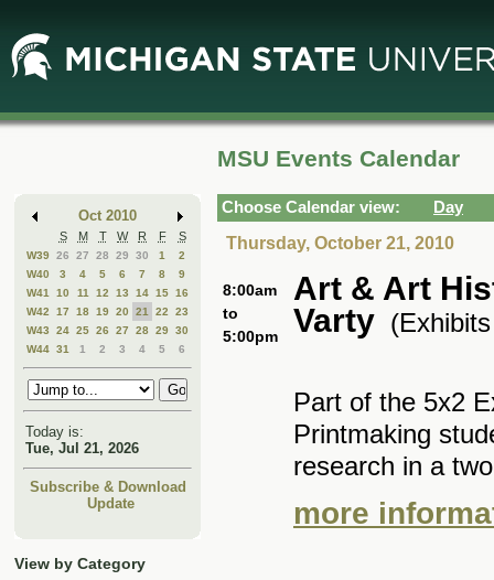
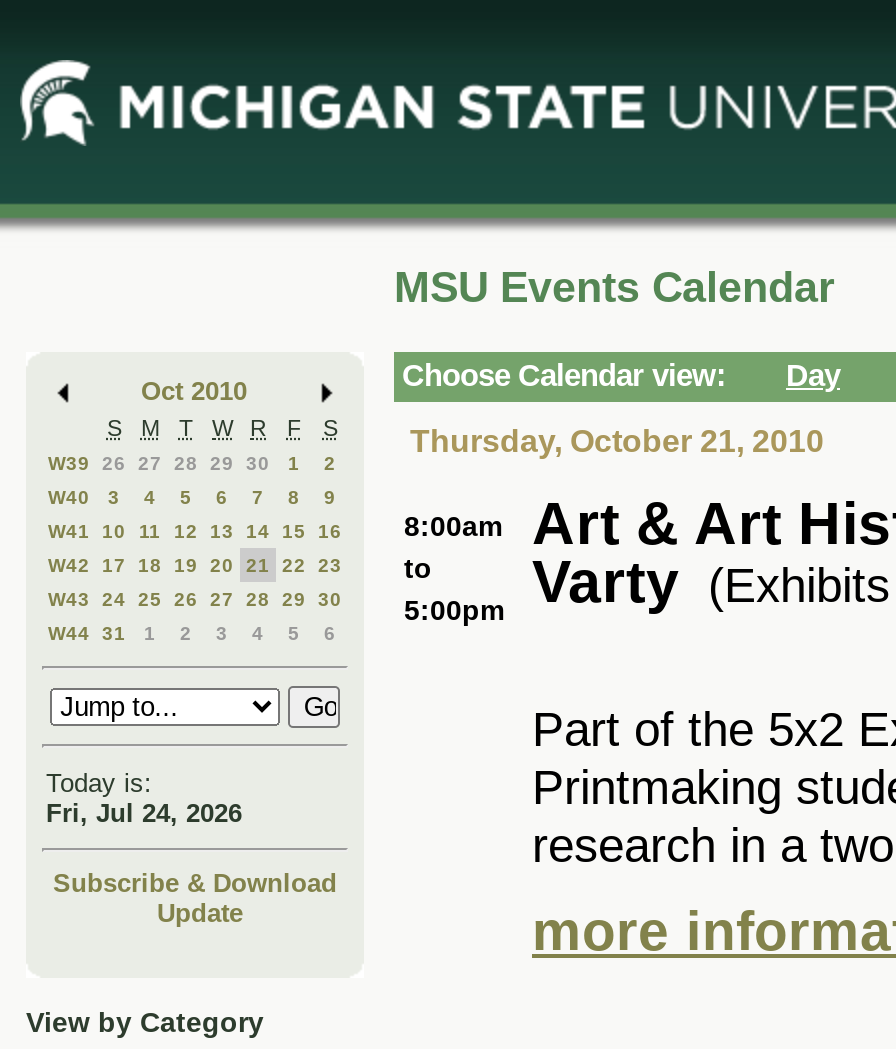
[25,440,139,457] Tue, Jul 21, 2026 -> [46,799,242,829] Fri, Jul 24, 2026

